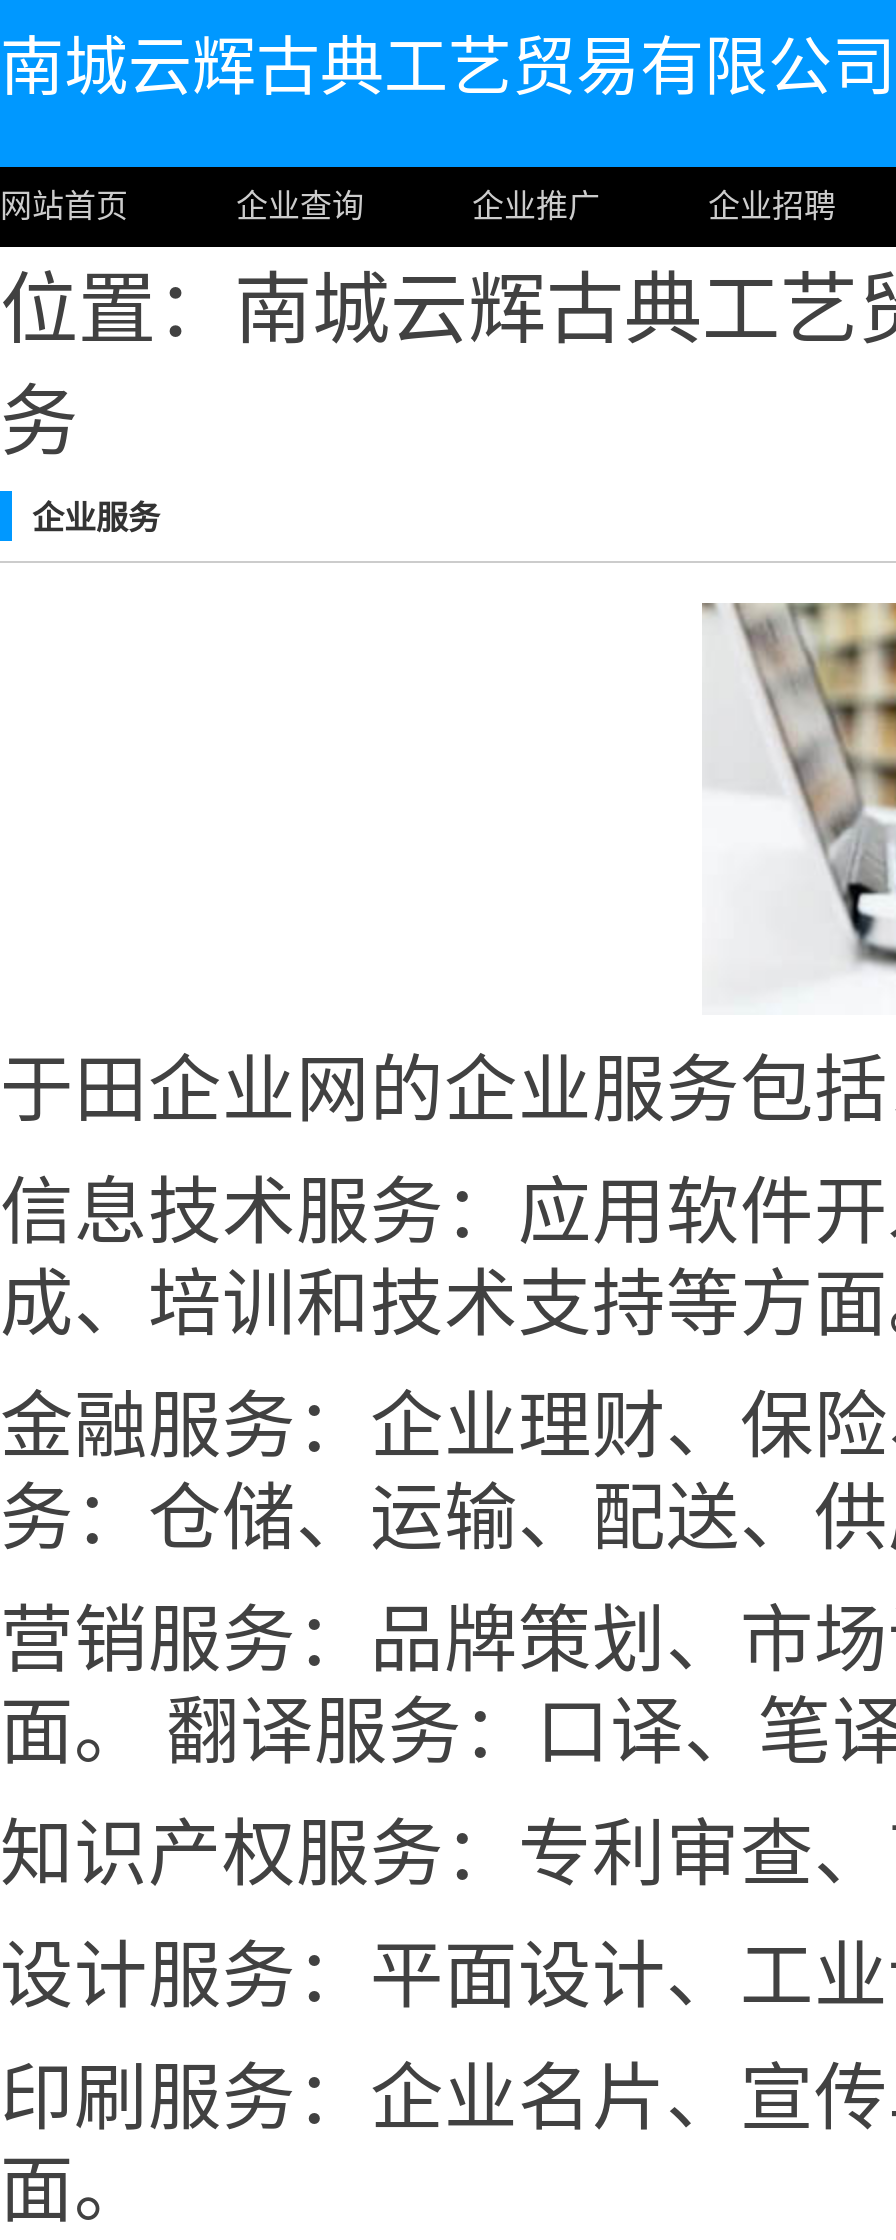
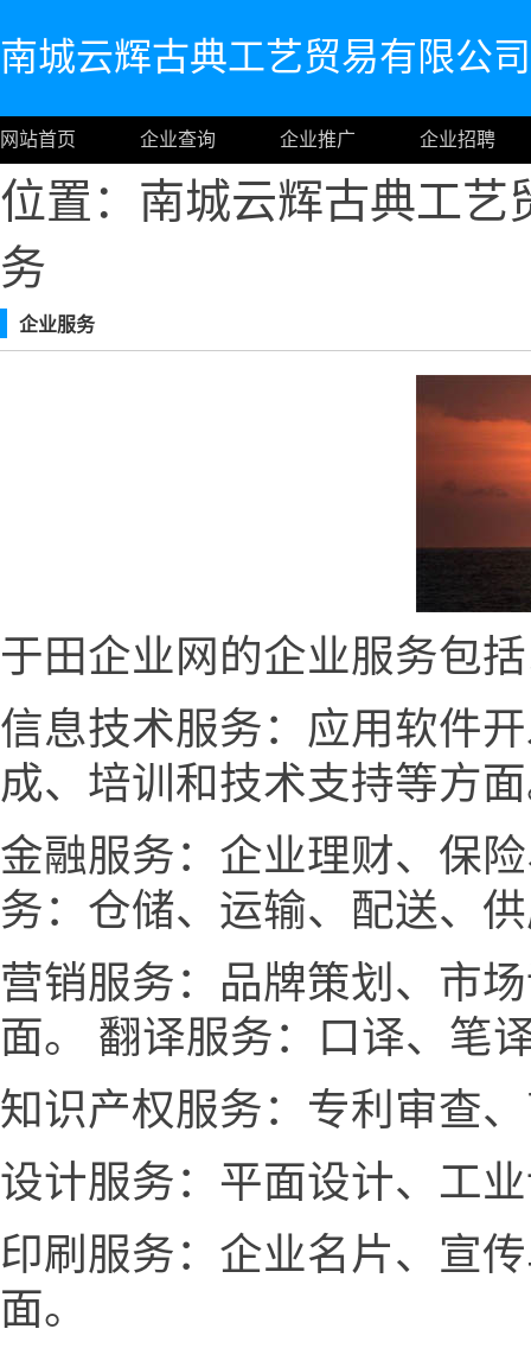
[702,603,890,1003] [image] -> [415,374,527,613] [image]

